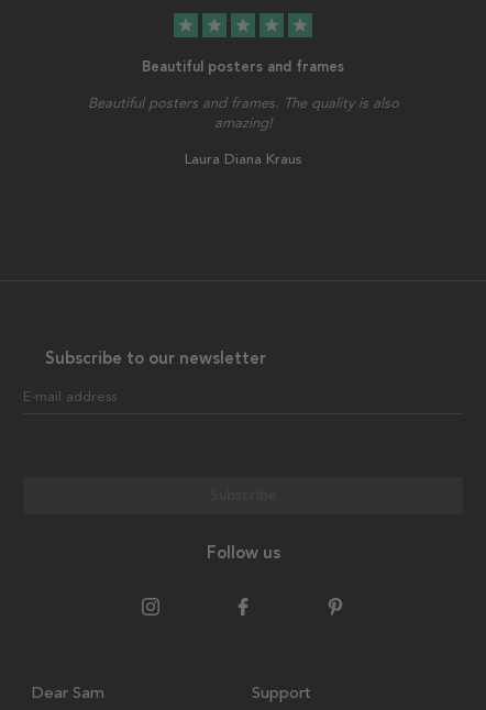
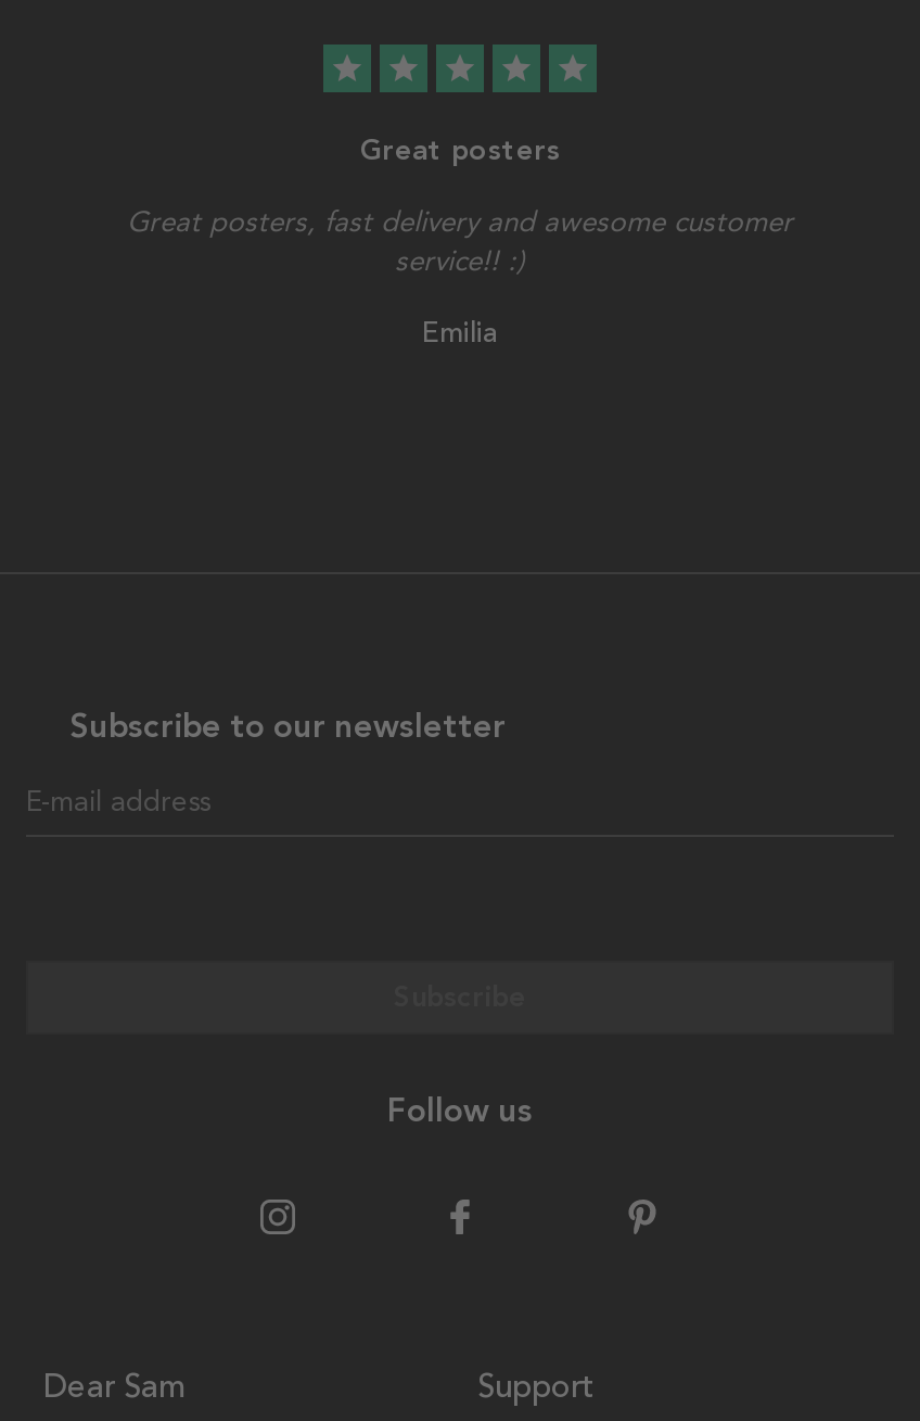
[142,58,344,75] Beautiful posters and frames -> [360,133,560,166] Great posters
[87,94,399,131] Beautiful posters and frames. The quality is also | amazing! -> [127,205,793,276] Great posters, fast delivery and awesome customer | service!! :)
[184,150,302,168] Laura Diana Kraus -> [422,315,498,350] Emilia

